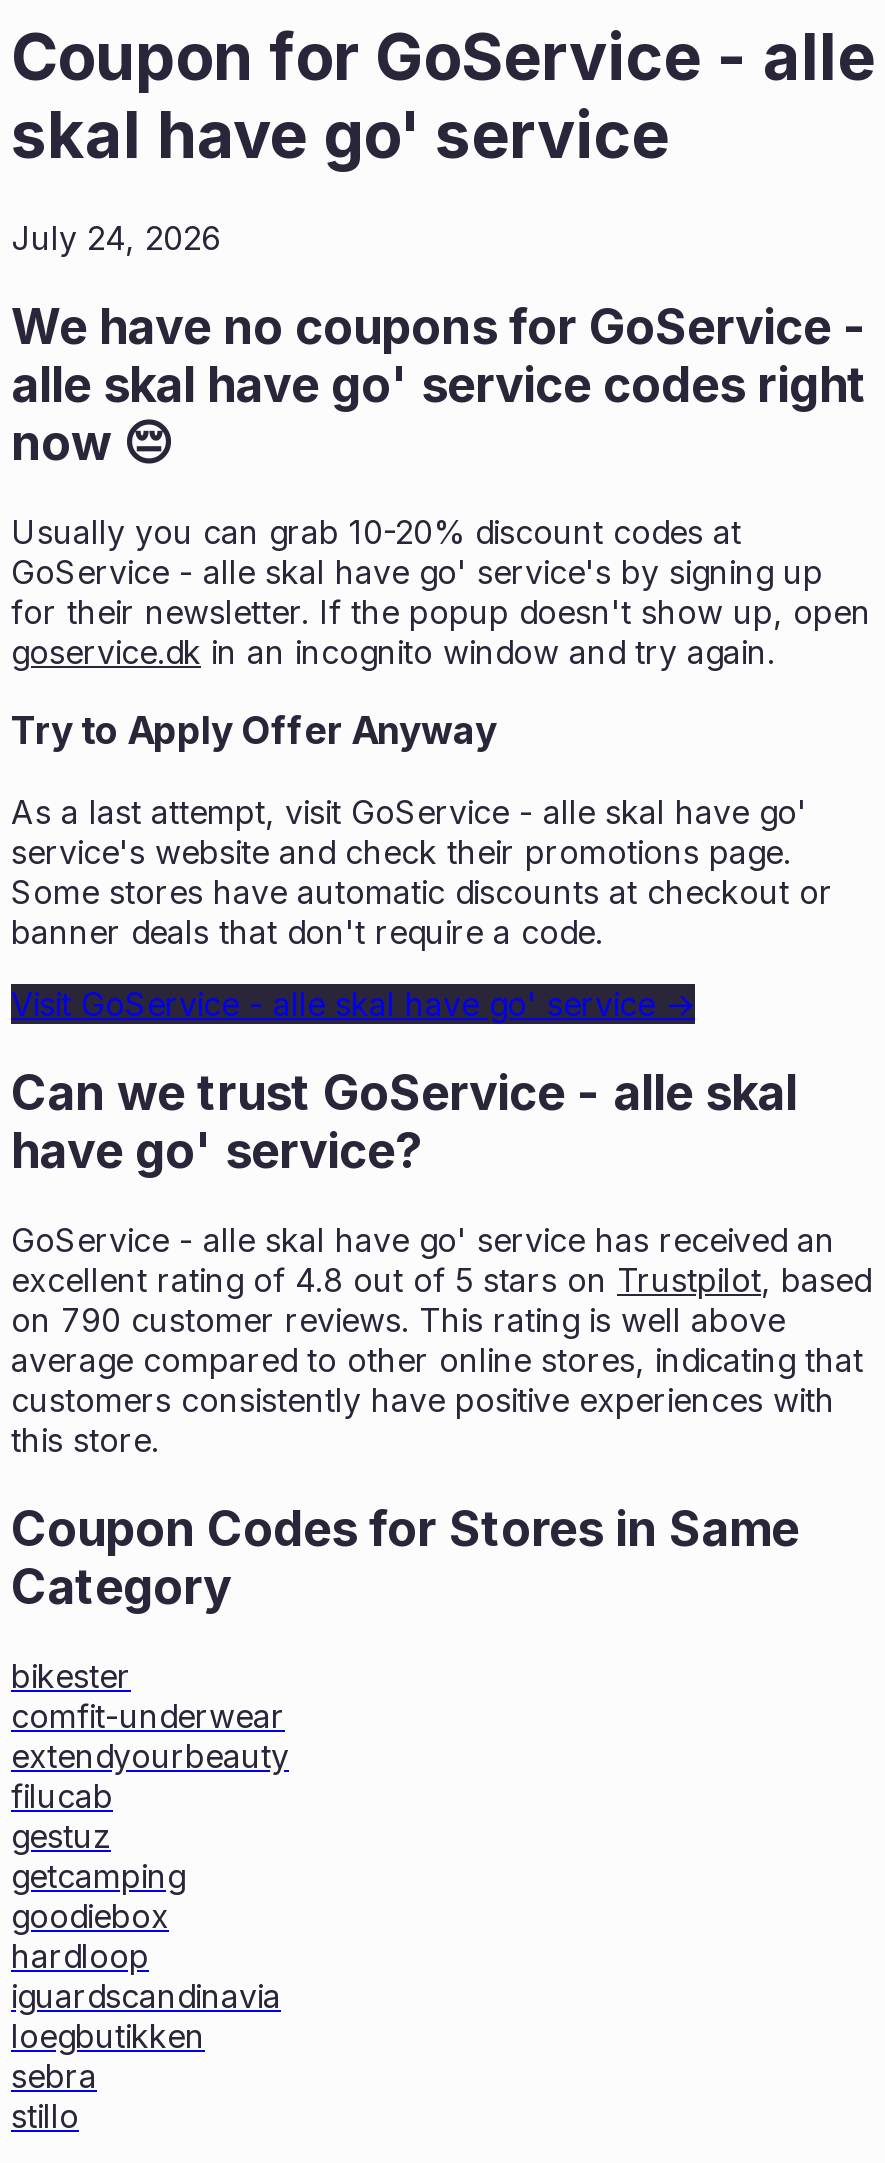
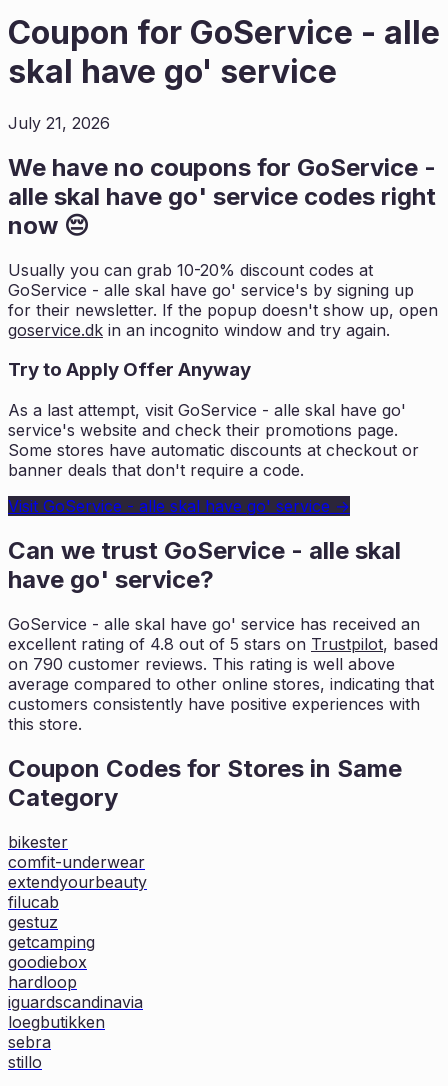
[11,218,221,258] July 24, 2026 -> [8,113,110,133] July 21, 2026

